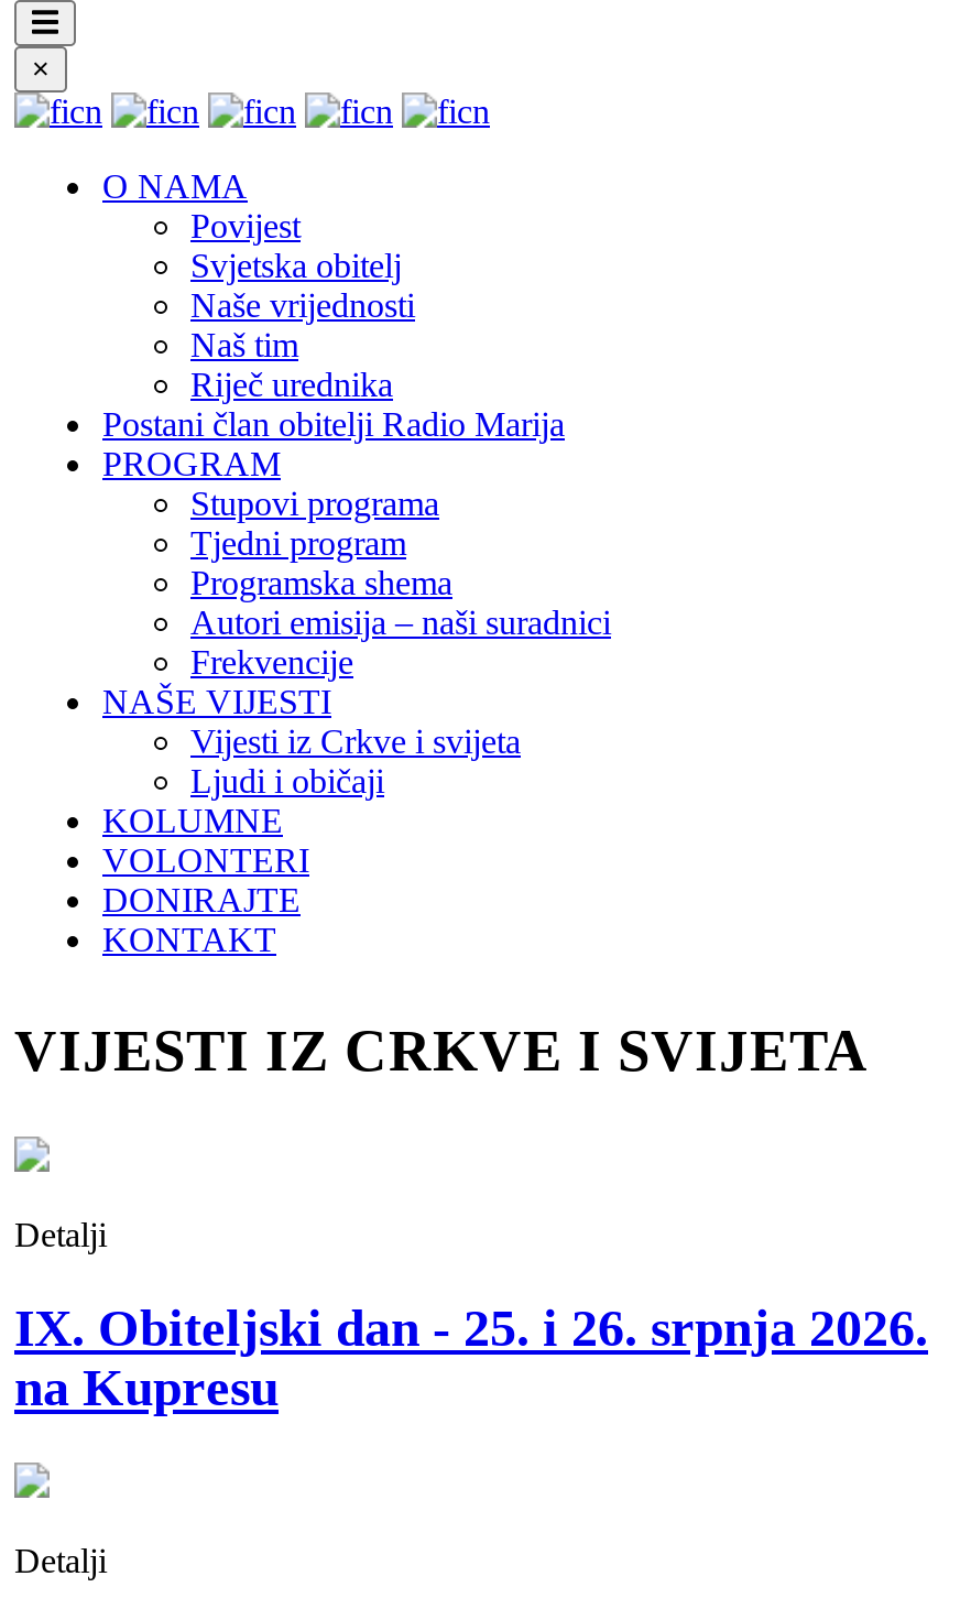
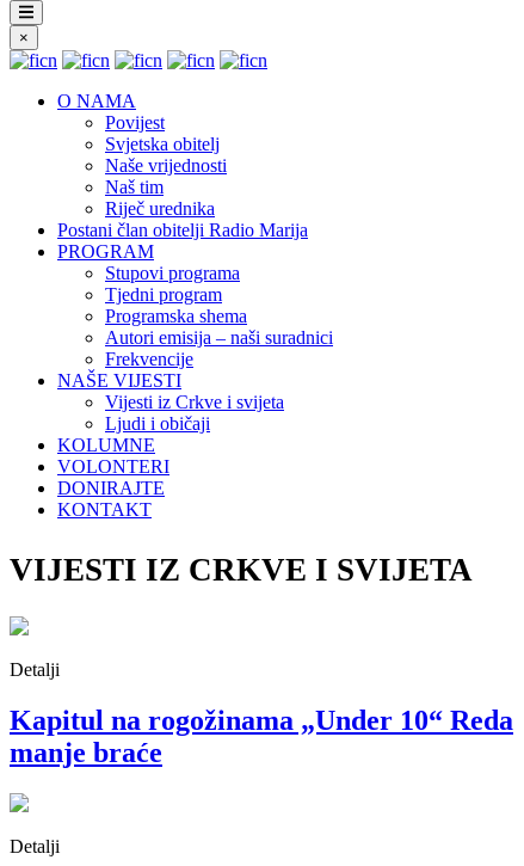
[14,1299,928,1416] IX. Obiteljski dan - 25. i 26. srpnja 2026. | na Kupresu -> [10,705,513,768] Kapitul na rogožinama „Under 10“ Reda | manje braće

